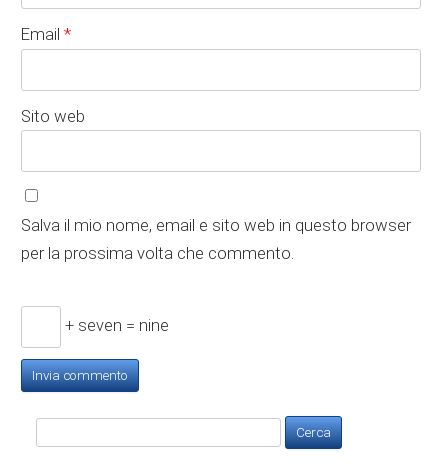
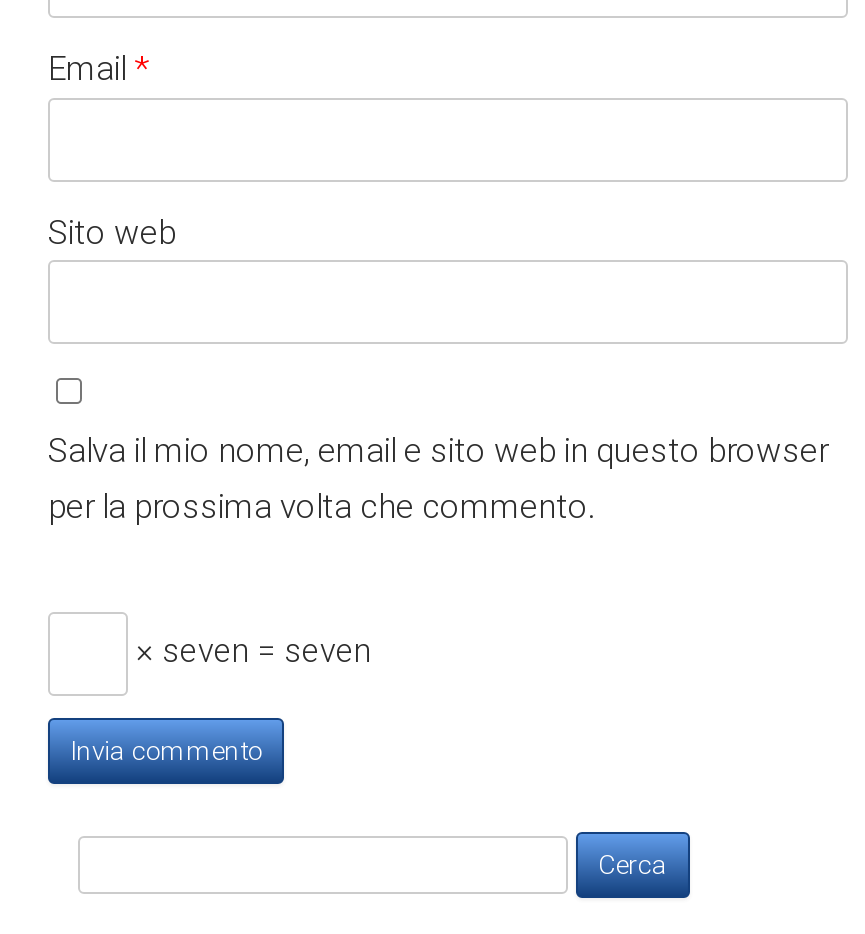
[61,316,169,335] + seven = nine -> [128,633,372,671] × seven = seven

